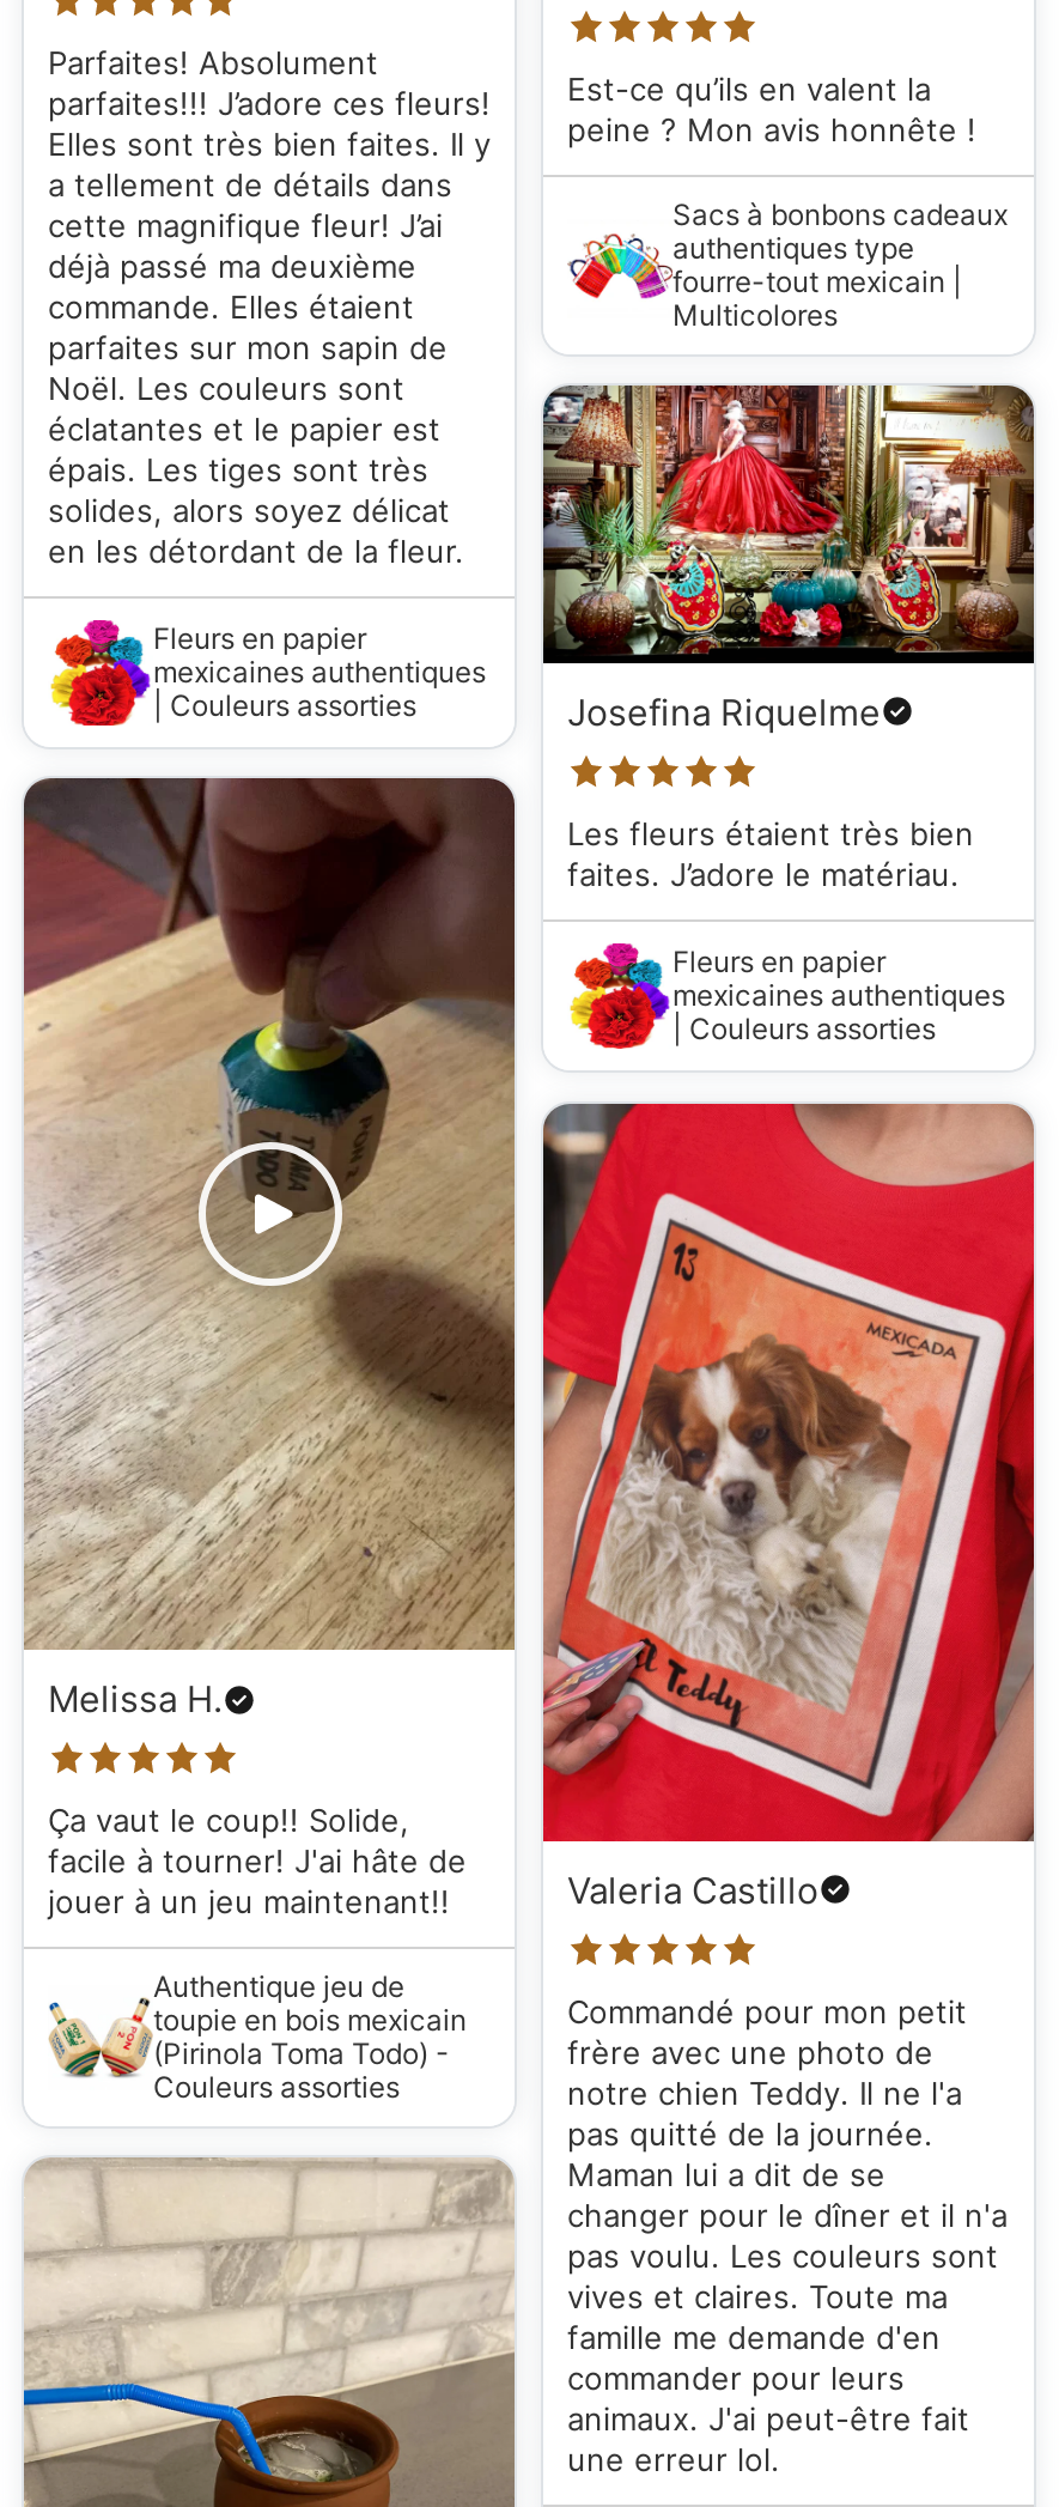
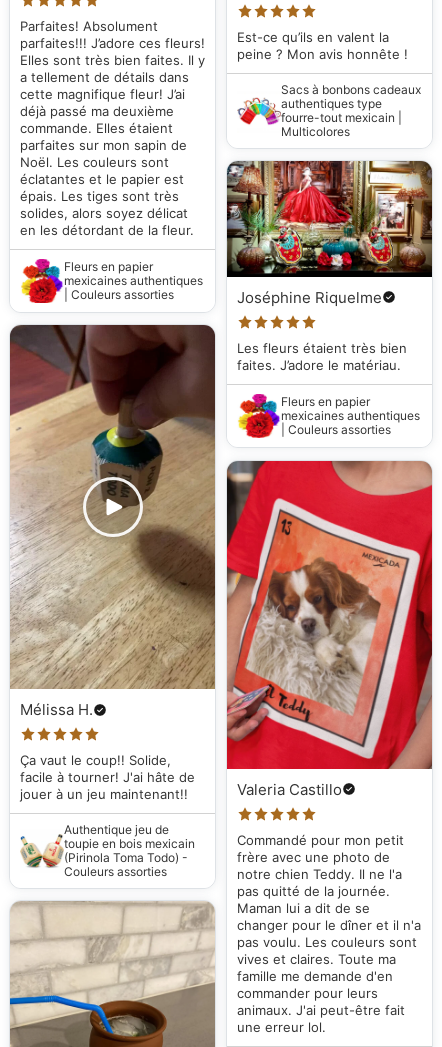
[567,689,881,734] Josefina Riquelme -> [237,288,382,307] Joséphine Riquelme
[48,1677,223,1723] Melissa H. -> [20,700,93,719] Mélissa H.

